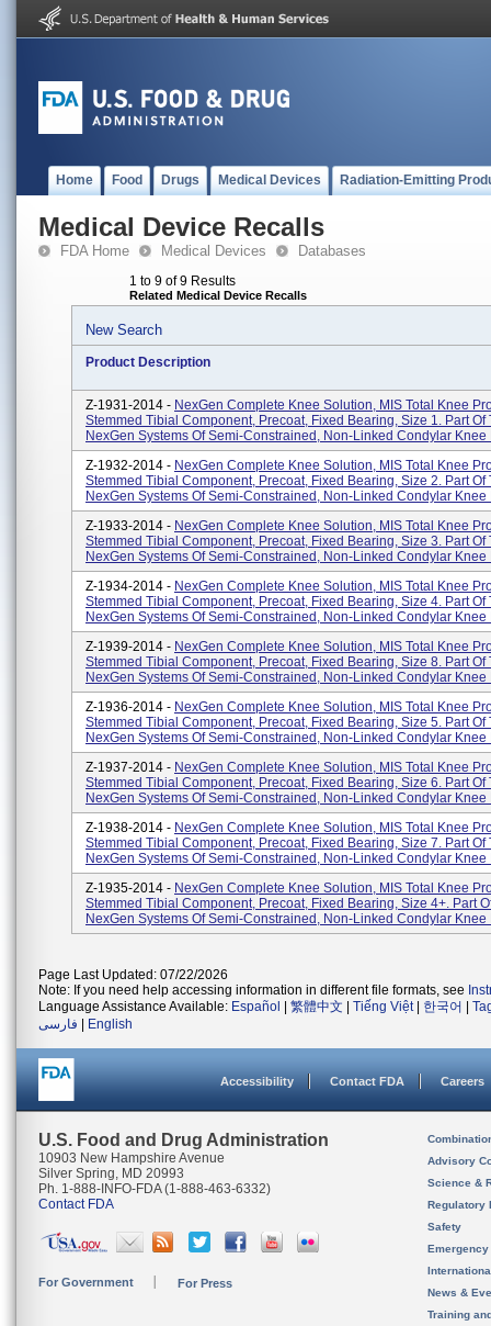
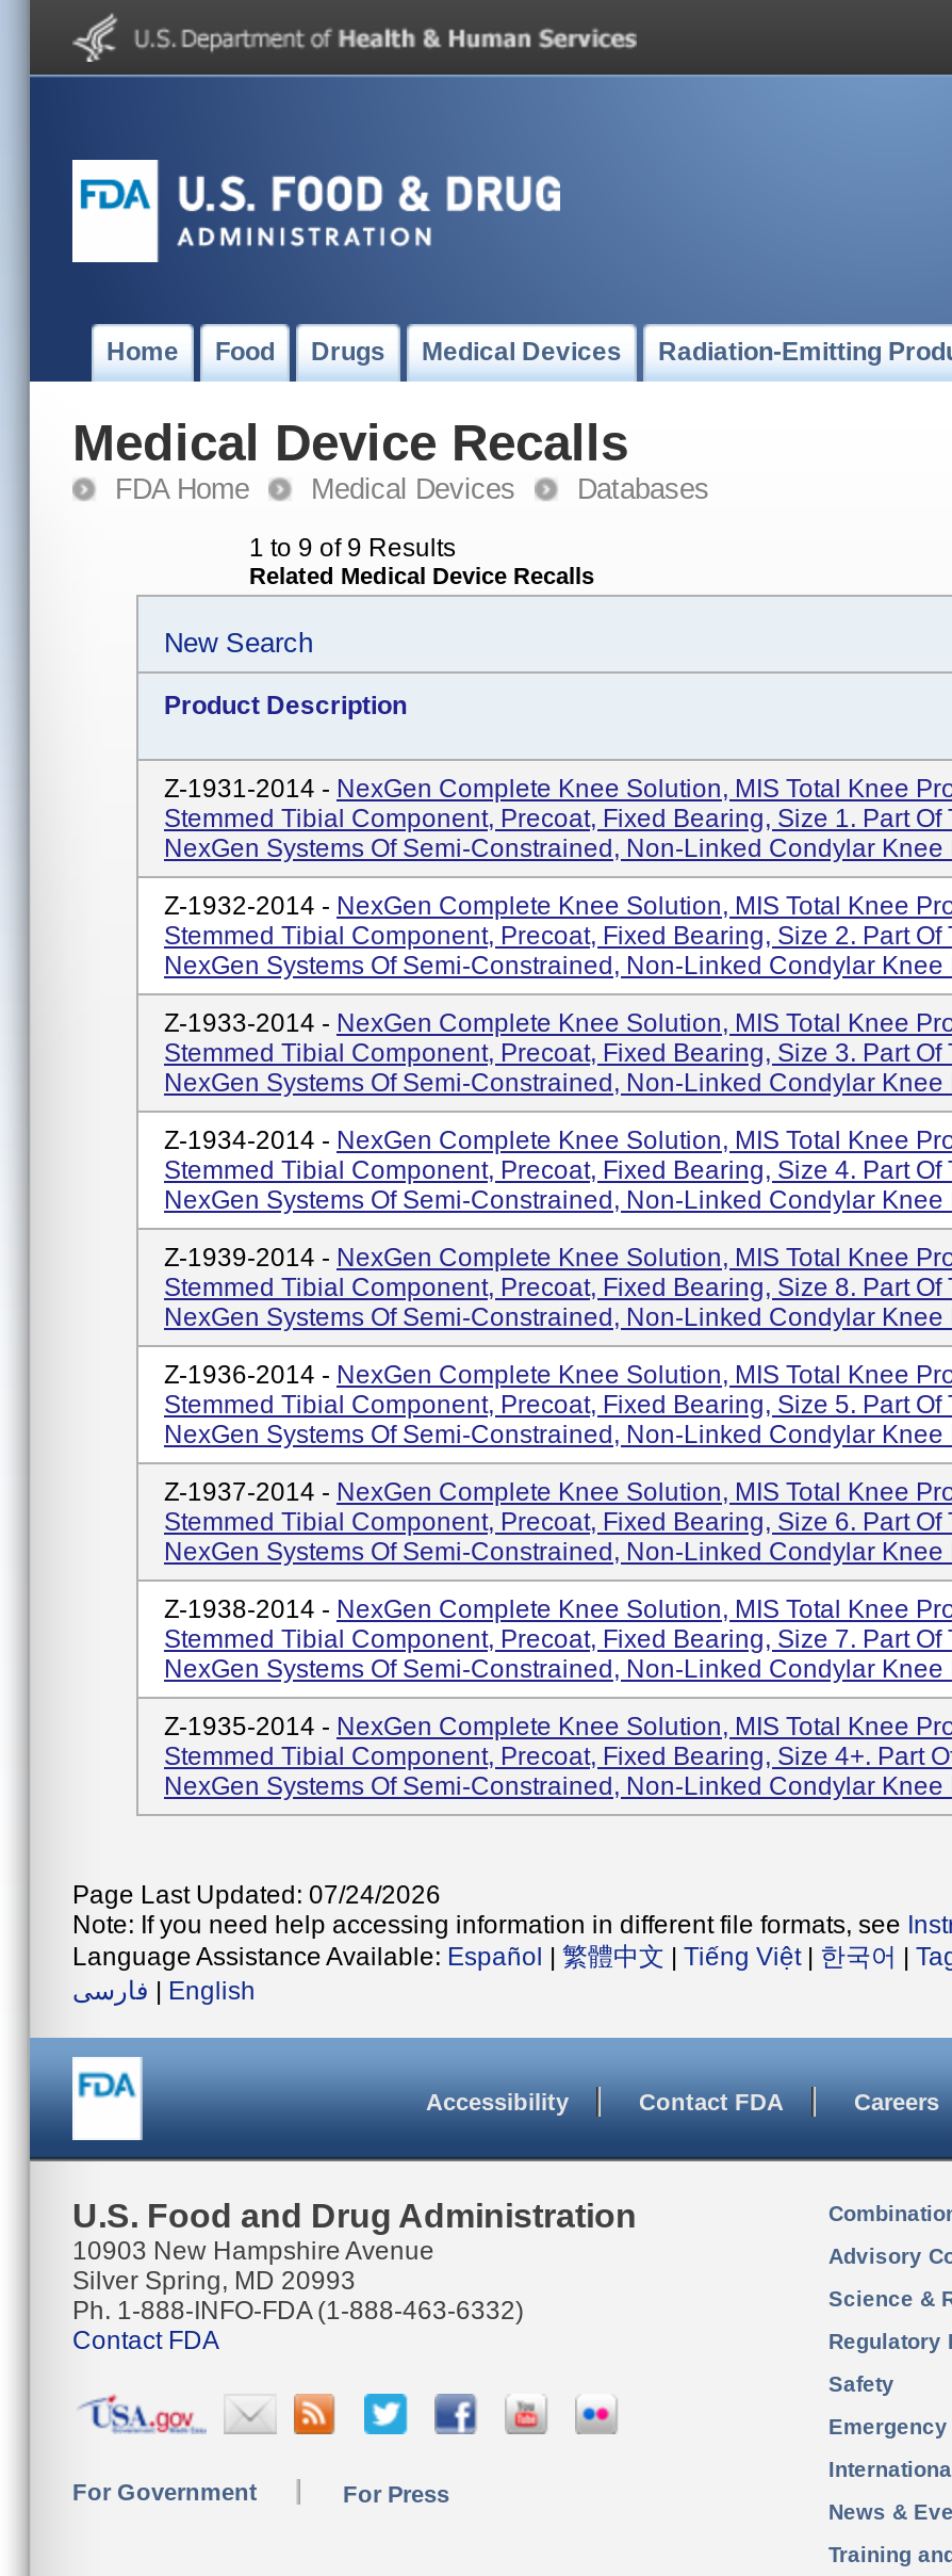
[38,967,228,982] Page Last Updated: 07/22/2026 -> [72,1880,441,1910] Page Last Updated: 07/24/2026

